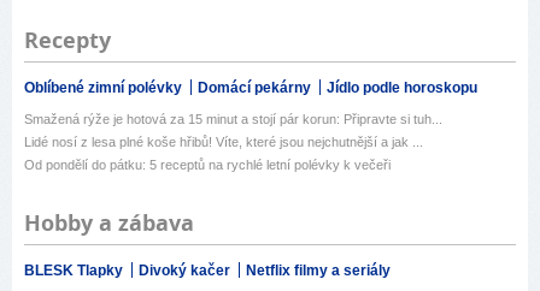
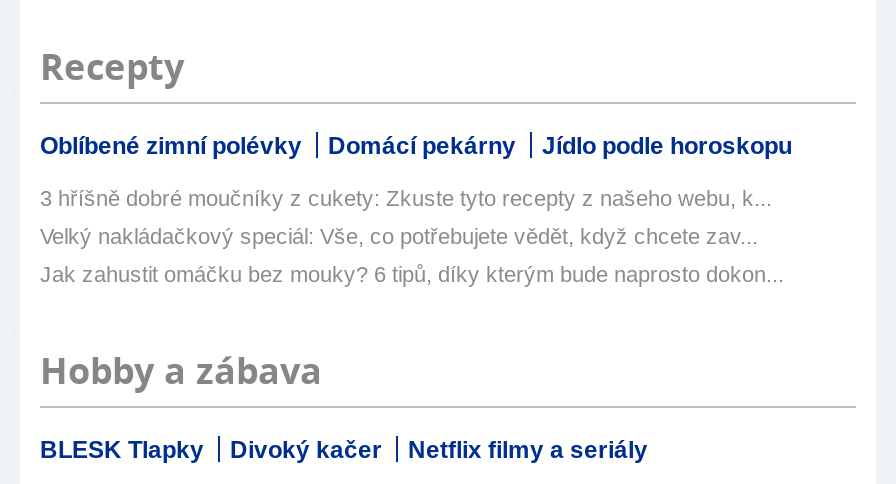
[24,112,442,127] Smažená rýže je hotová za 15 minut a stojí pár korun: Připravte si tuh... -> [40,187,772,211] 3 hříšně dobré moučníky z cukety: Zkuste tyto recepty z našeho webu, k...
[24,135,423,149] Lidé nosí z lesa plné koše hřibů! Víte, které jsou nejchutnější a jak ... -> [40,225,758,249] Velký nakládačkový speciál: Vše, co potřebujete vědět, když chcete zav...
[24,158,391,172] Od pondělí do pátku: 5 receptů na rychlé letní polévky k večeři -> [40,263,784,287] Jak zahustit omáčku bez mouky? 6 tipů, díky kterým bude naprosto dokon...

